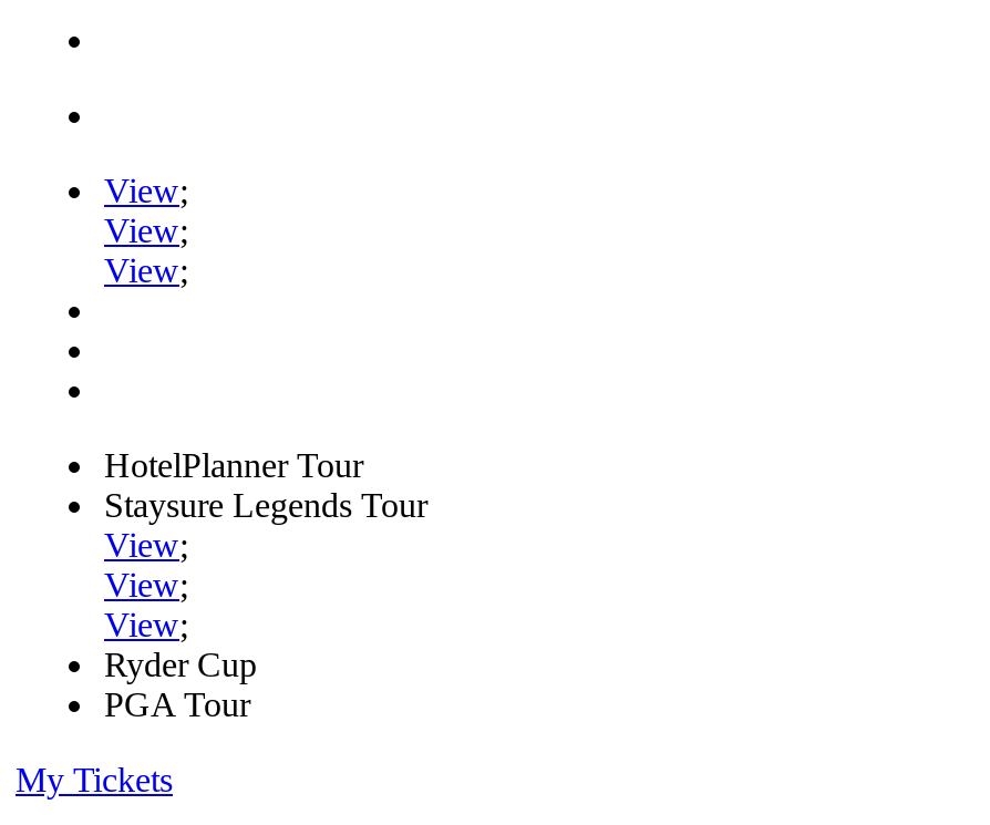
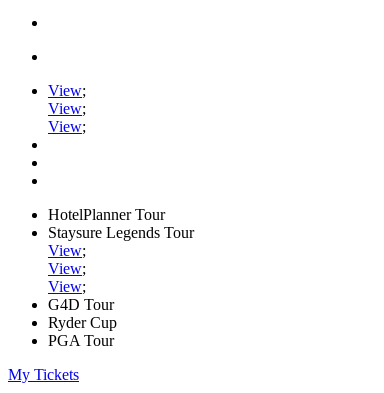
none -> [48,296,114,313] G4D Tour

